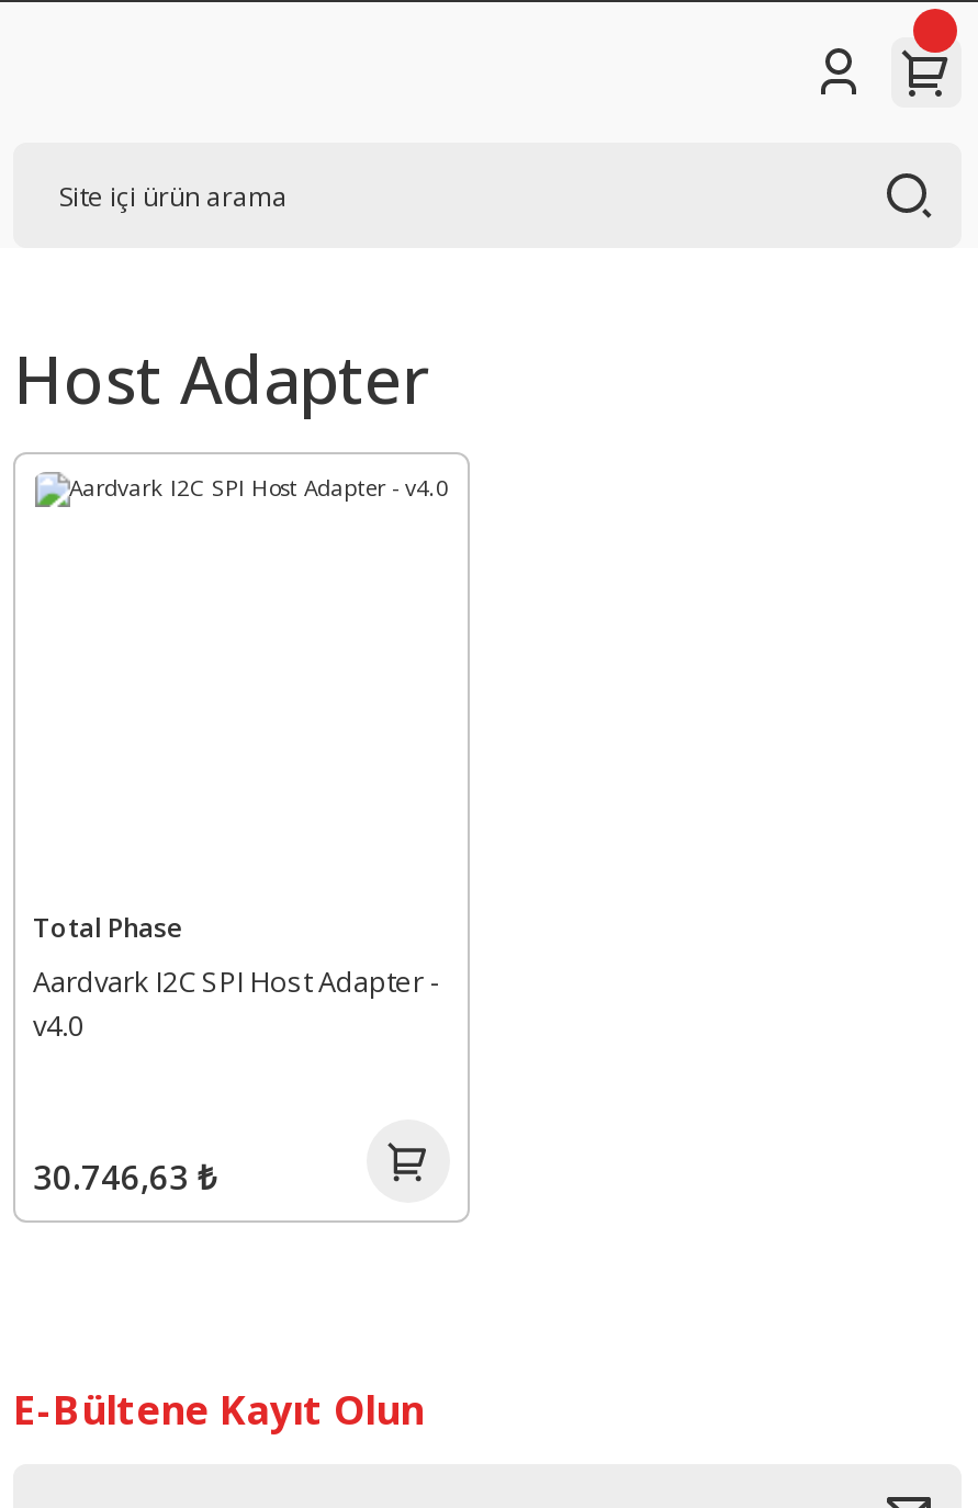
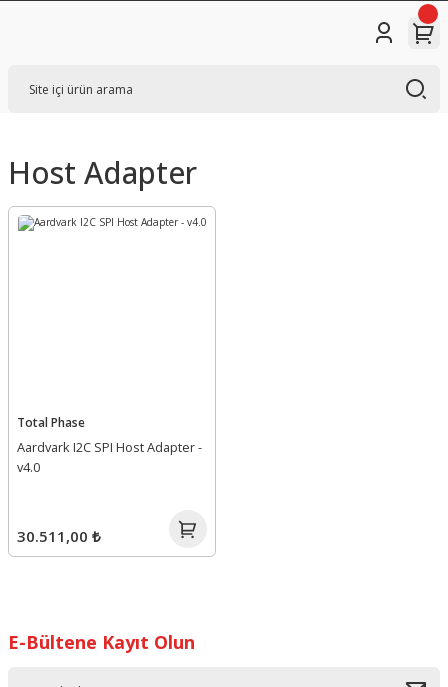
[33,1155,217,1198] 30.746,63 ₺ -> [17,526,101,546] 30.511,00 ₺

